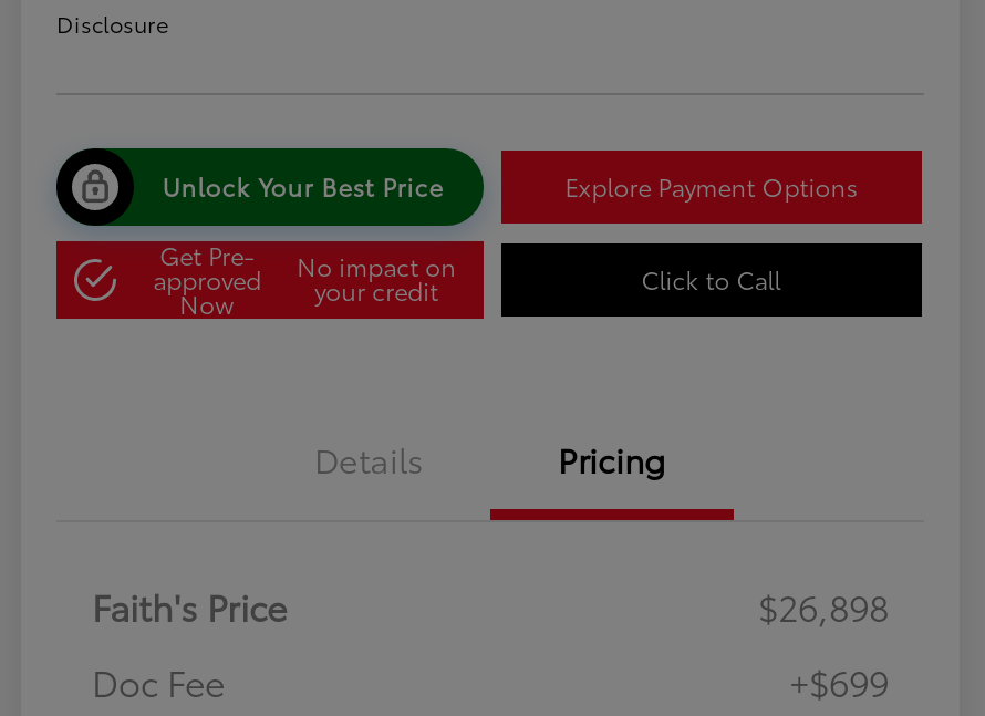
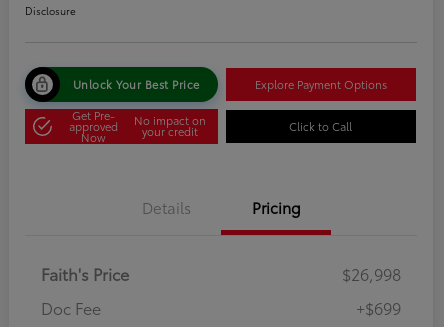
[758,579,889,630] $26,898 -> [342,262,401,285] $26,998

